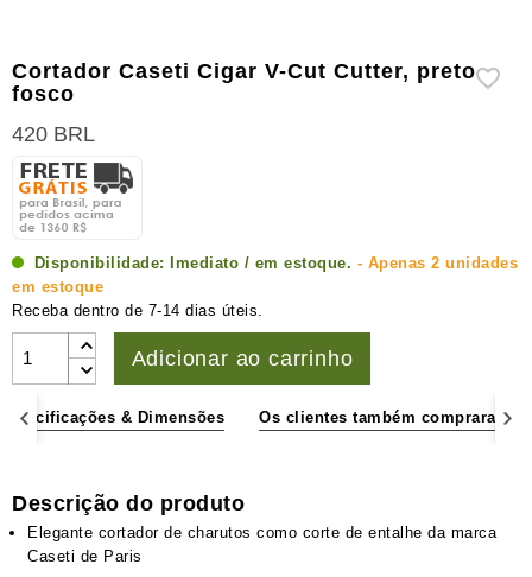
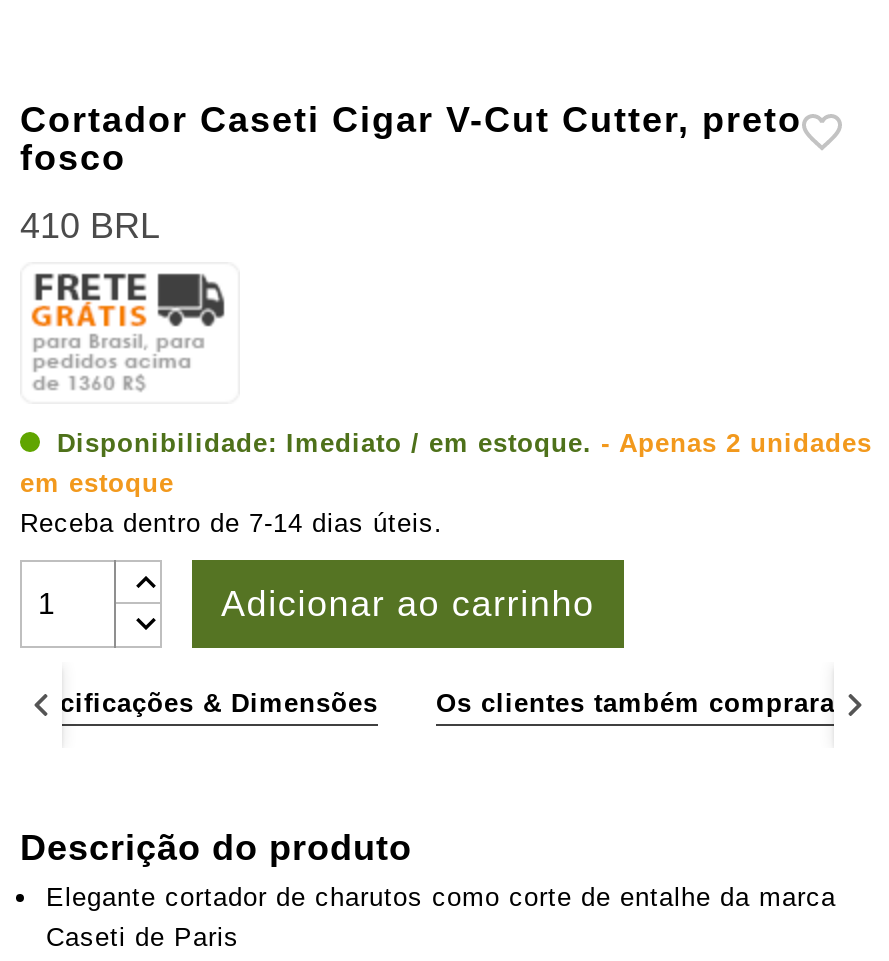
[12,122,95,146] 420 BRL -> [20,206,160,246] 410 BRL

